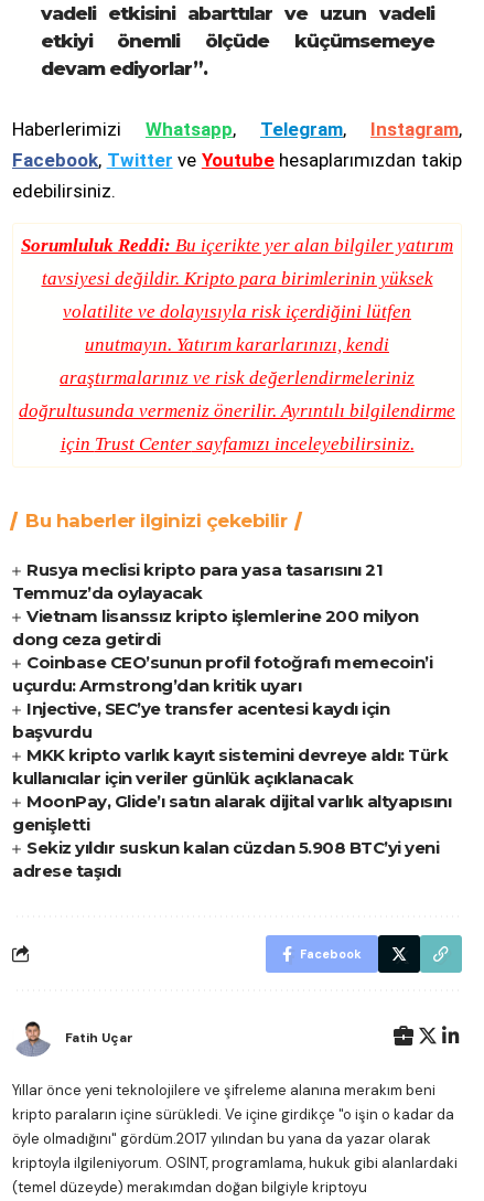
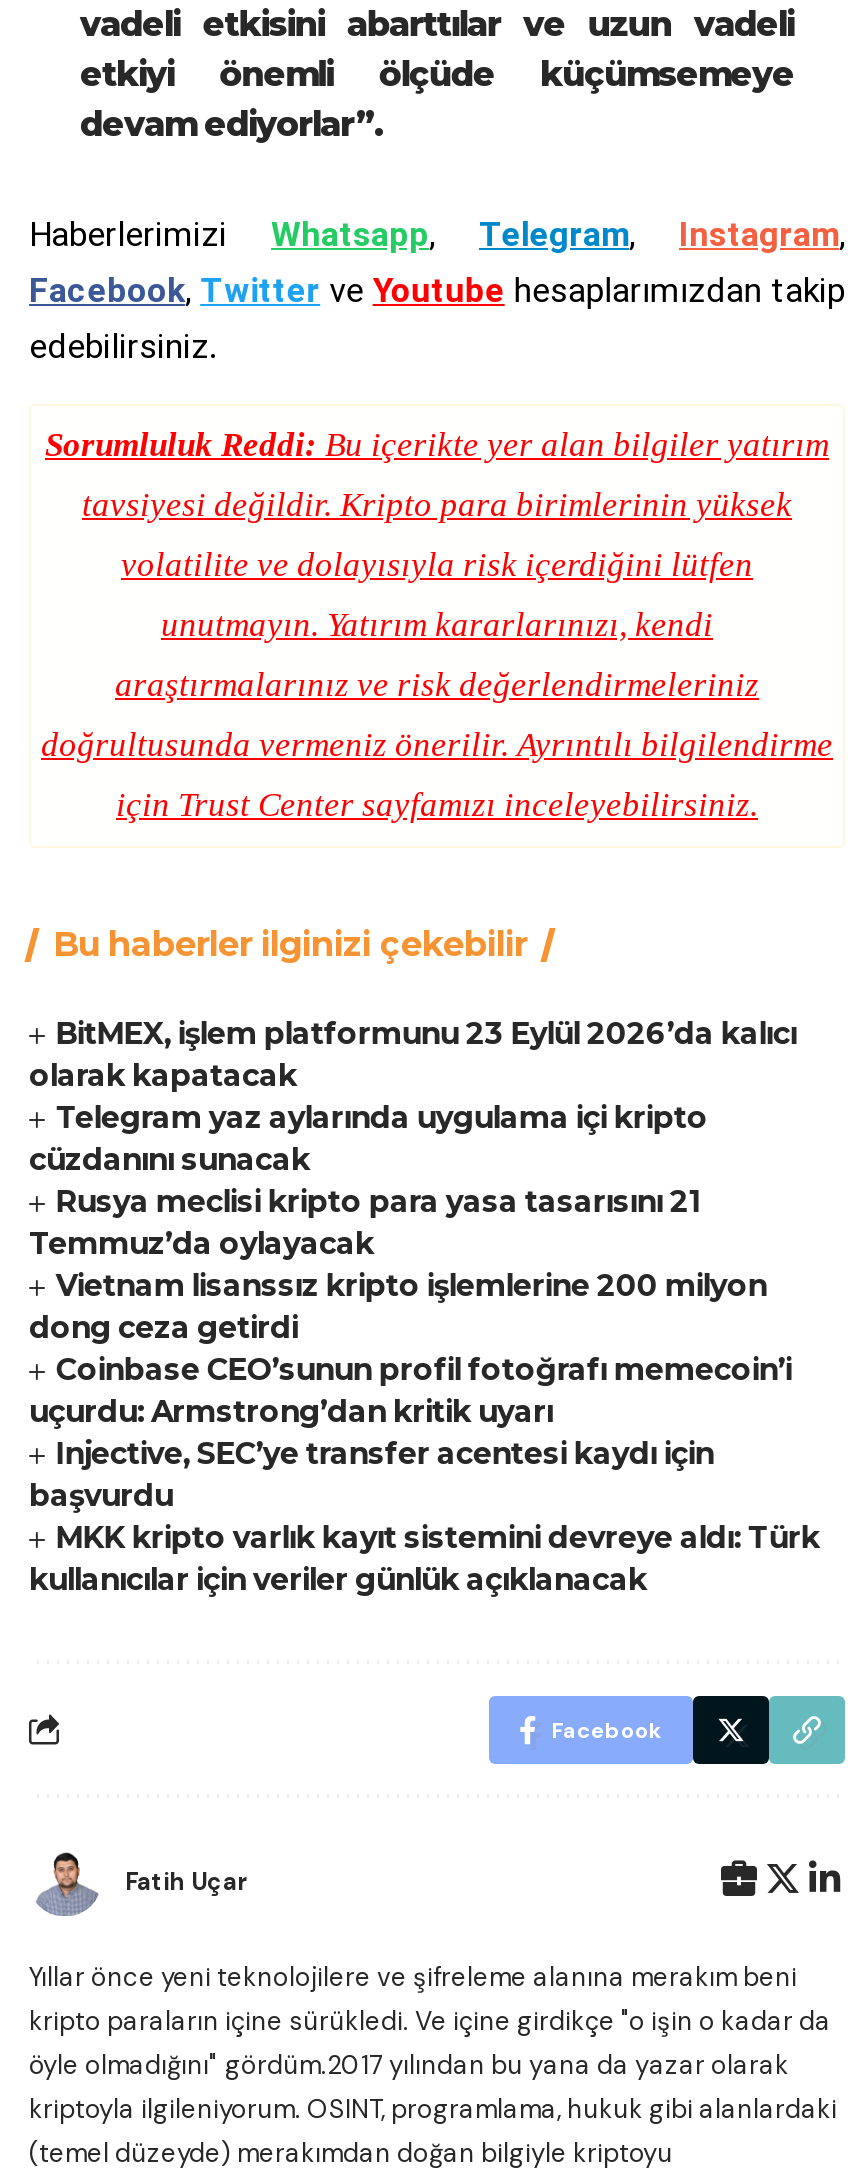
none -> [29,1014,797,1178] BitMEX, işlem platformunu 23 Eylül 2026’da kalıcı | olarak kapatacak | Telegram yaz aylarında uygulama içi kripto | cüzdanını sunacak
moved [12,559,448,789] -> [29,1182,820,1598]: Rusya meclisi kripto para yasa tasarısını 21 | Temmuz’da oylayacak | Vietnam lisanssız kripto işlemlerine 200 milyon | ... | MKK kripto varlık kayıt sistemini devreye aldı: Türk | kullanıcılar için veriler günlük açıklanacak
[12,791,451,881] MoonPay, Glide’ı satın alarak dijital varlık altyapısını | genişletti | Sekiz yıldır suskun kalan cüzdan 5.908 BTC’yi yeni | adrese taşıdı -> none

